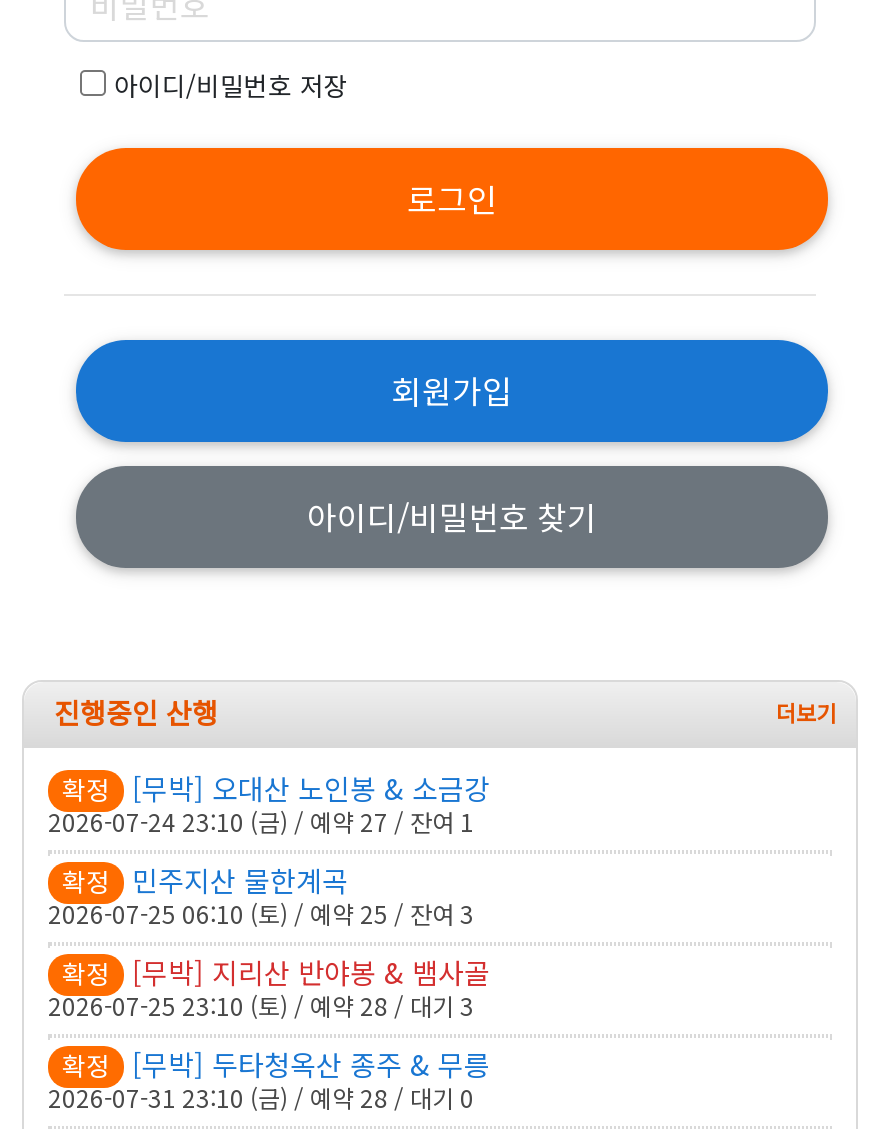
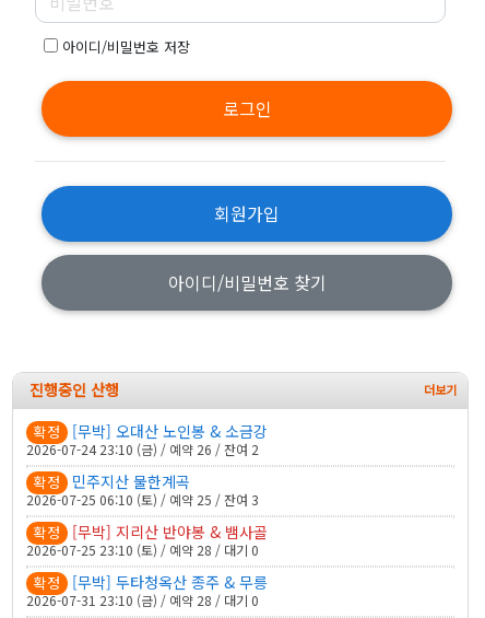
[48,803,474,837] 2026-07-24 23:10 (금) / 예약 27 / 잔여 1 -> [26,439,259,458] 2026-07-24 23:10 (금) / 예약 26 / 잔여 2
[48,987,474,1021] 2026-07-25 23:10 (토) / 예약 28 / 대기 3 -> [26,540,259,558] 2026-07-25 23:10 (토) / 예약 28 / 대기 0

